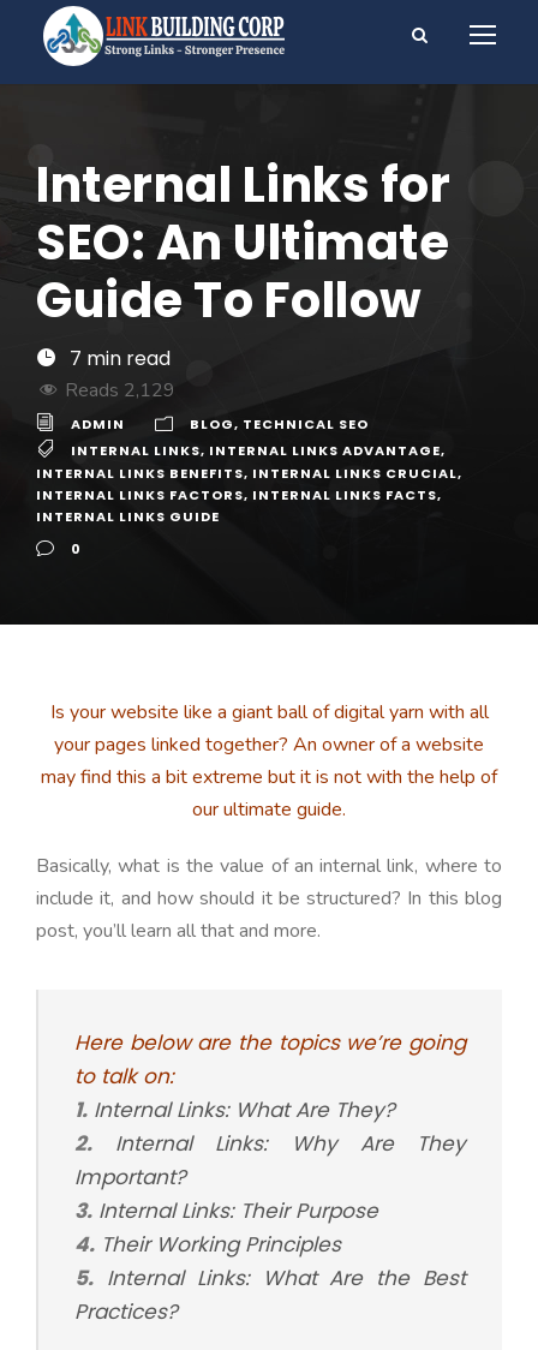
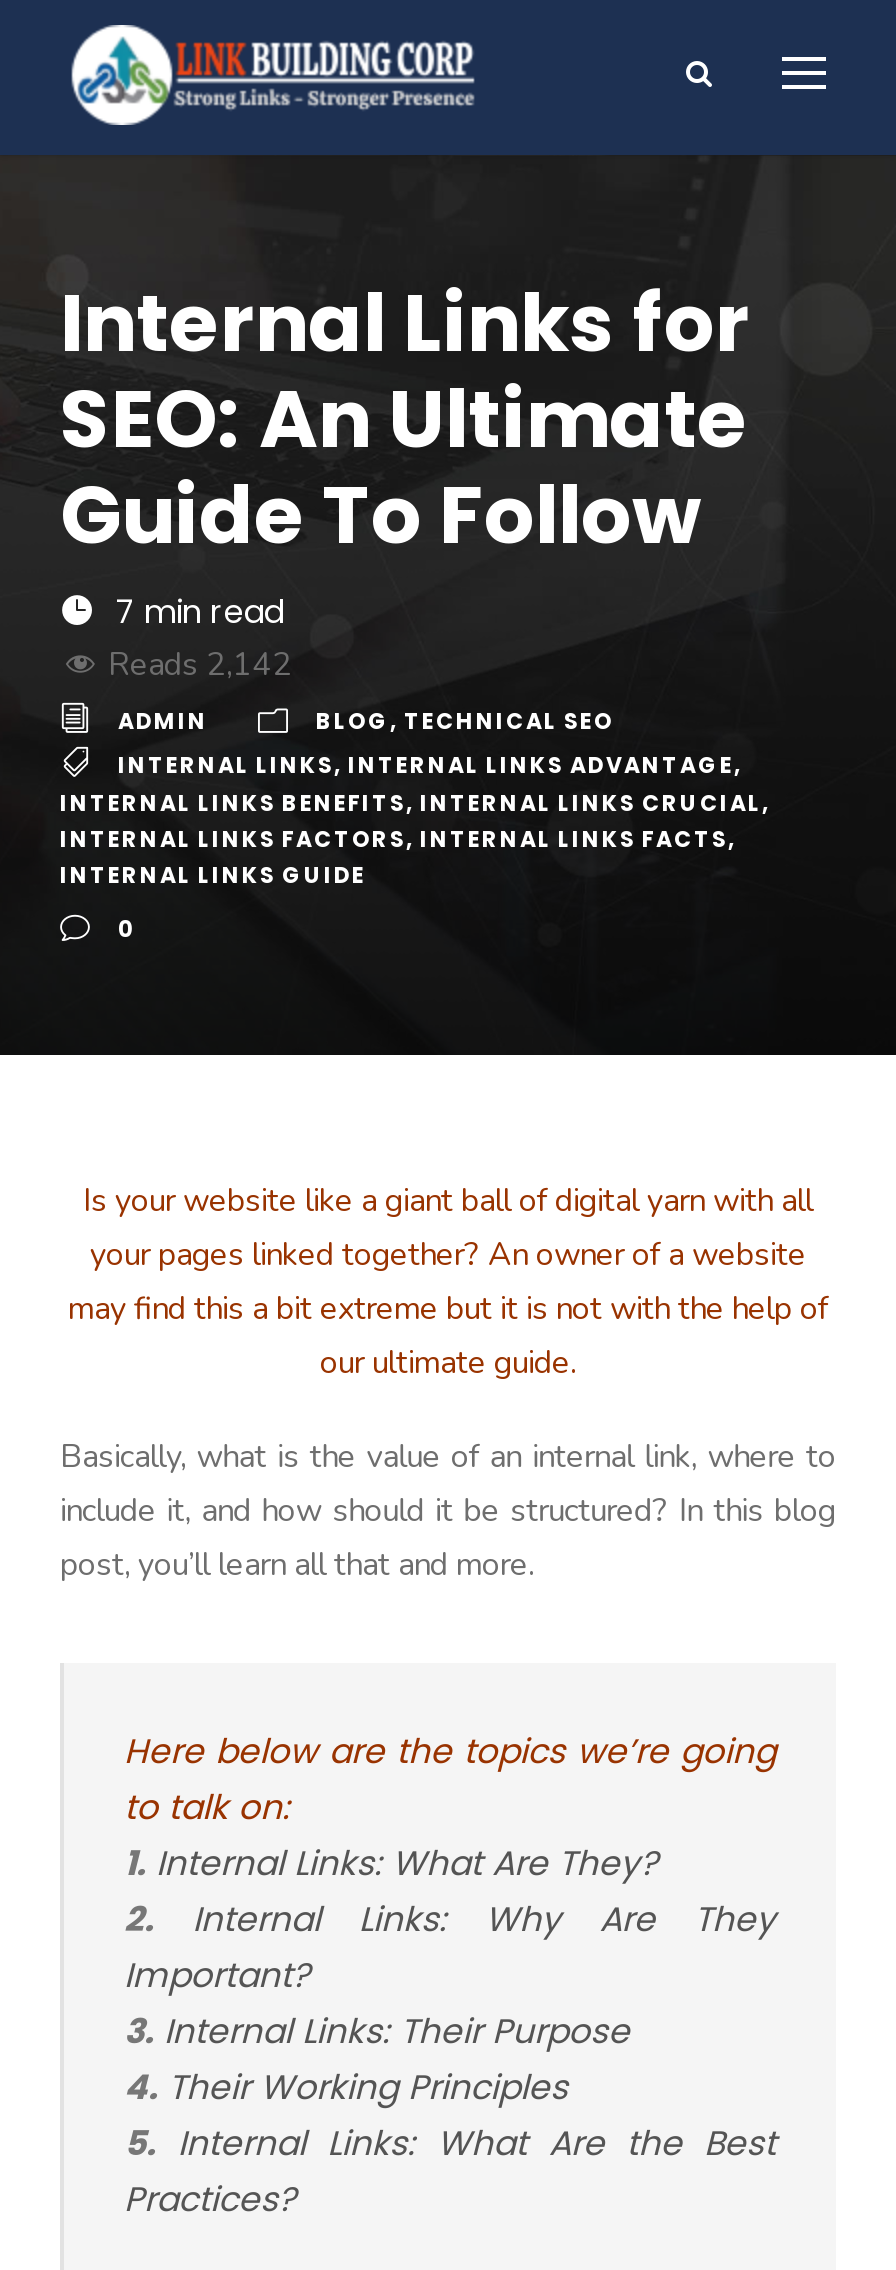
[65,377,175,404] Reads 2,129 -> [108,643,292,687] Reads 2,142

